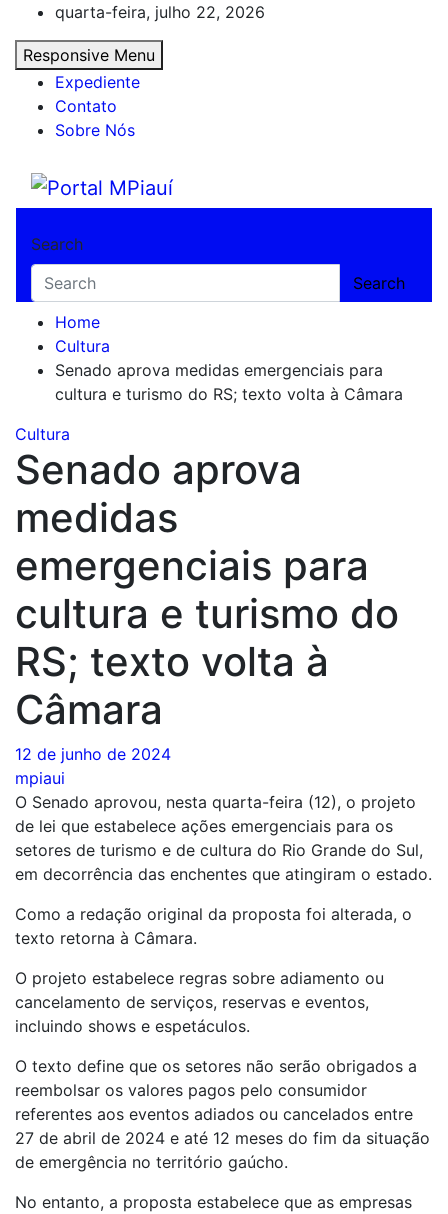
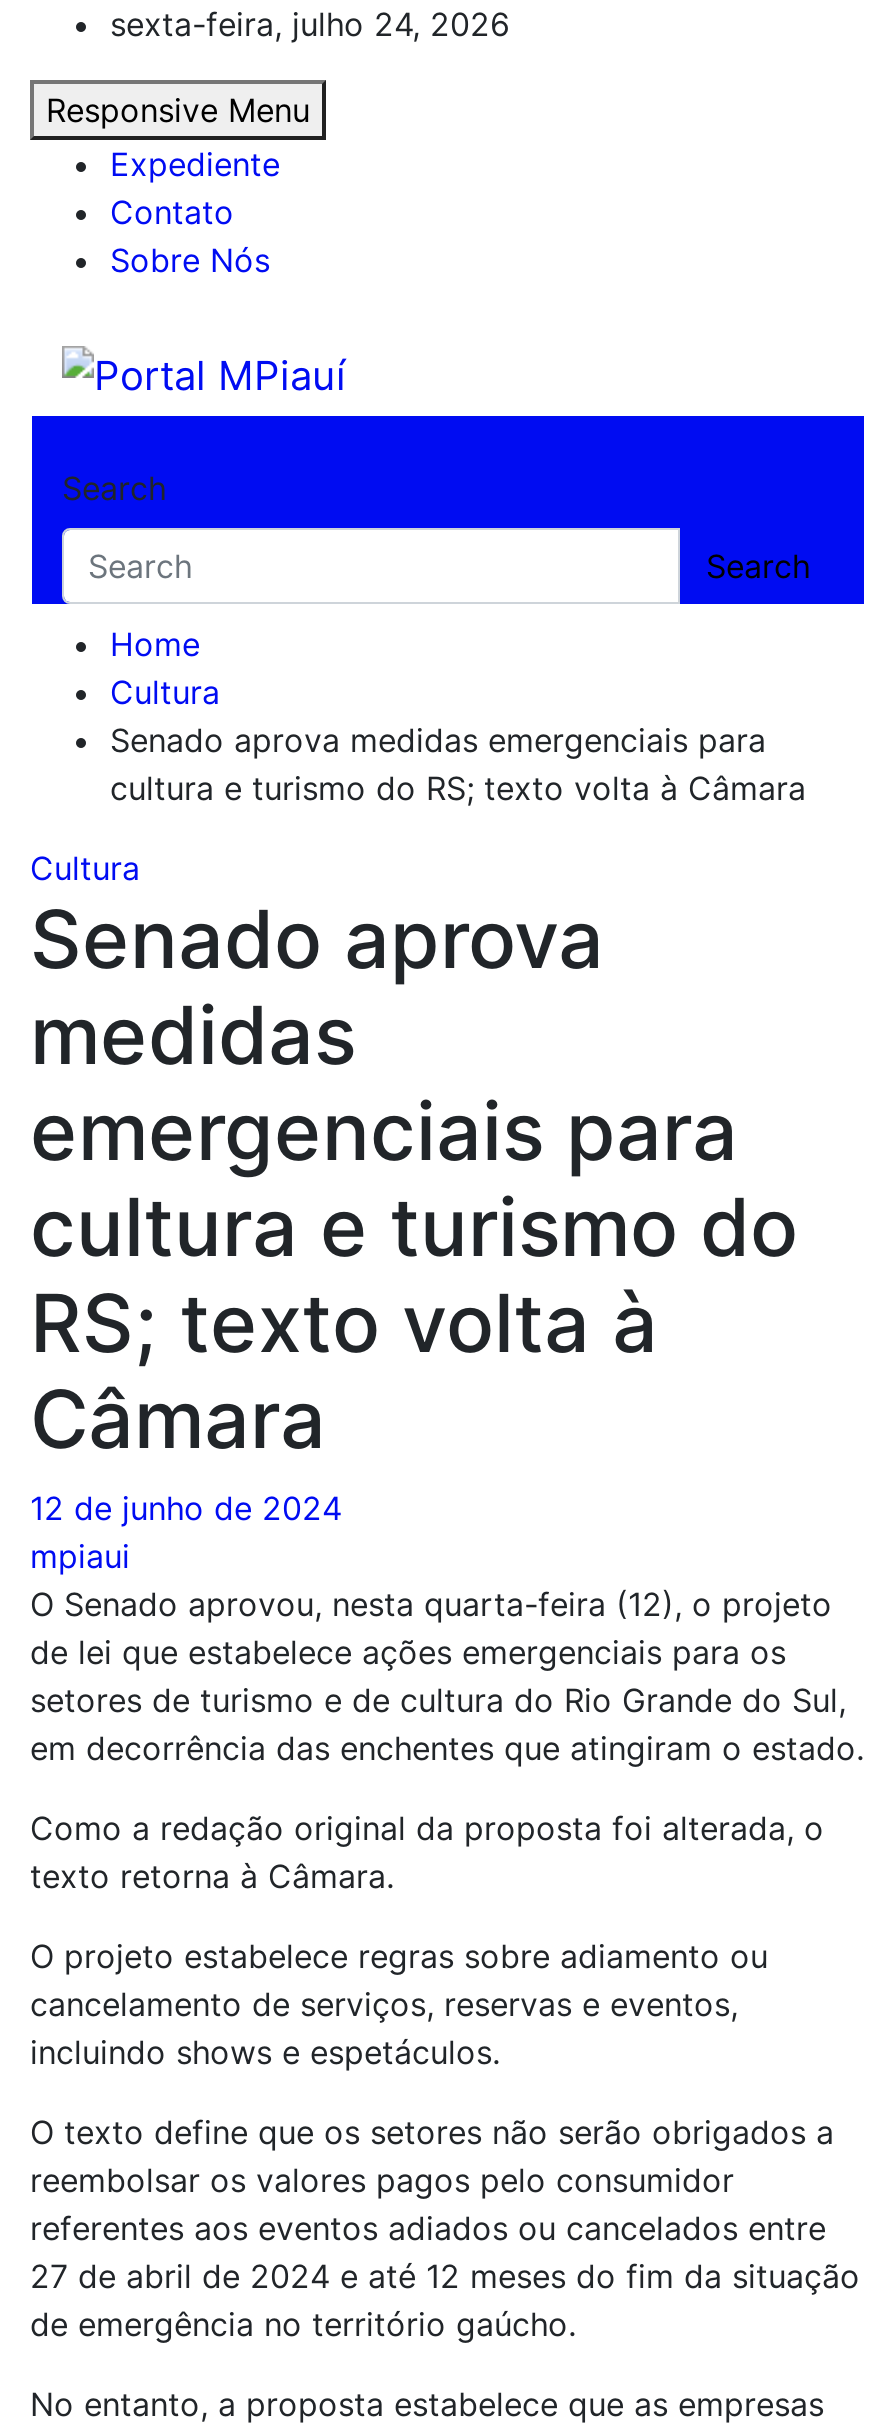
[55,2,265,22] quarta-feira, julho 22, 2026 -> [110,4,510,44] sexta-feira, julho 24, 2026

